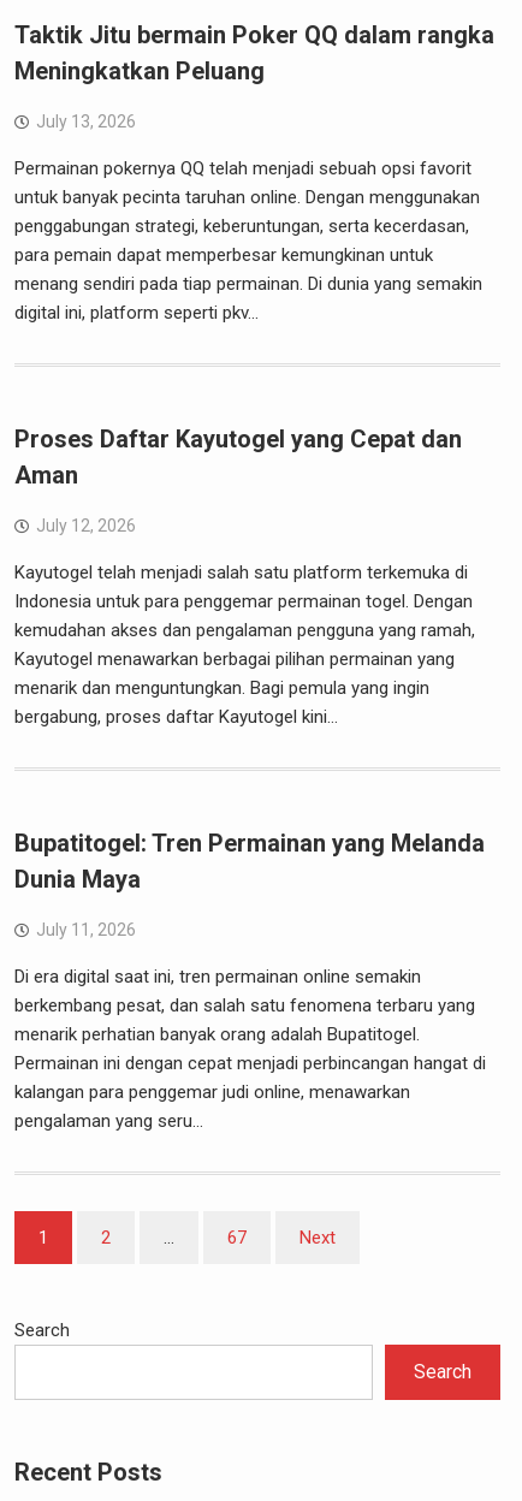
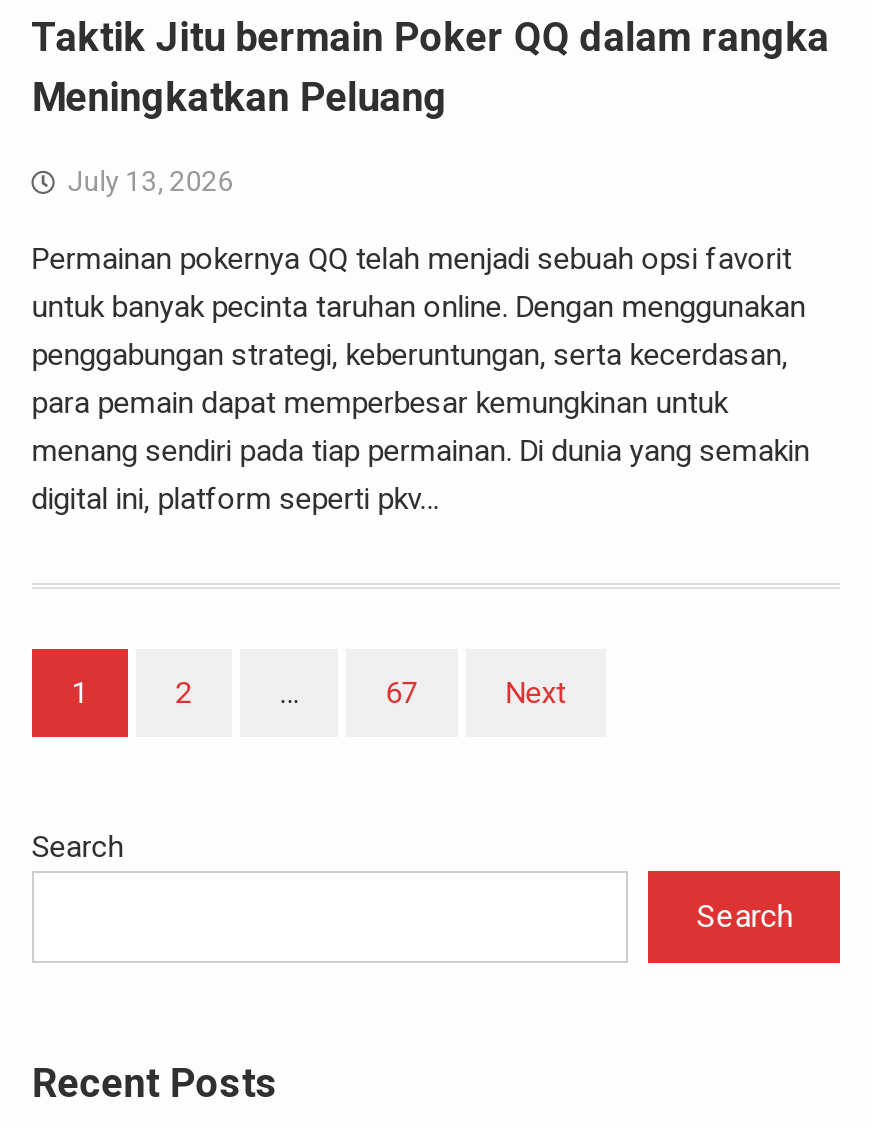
[14,425,475,728] Proses Daftar Kayutogel yang Cepat dan | Aman | July 12, 2026 | Kayutogel telah menjadi salah satu platform terkemuka di | Indonesia untuk para penggemar permainan togel. Dengan | kemudahan akses dan pengalaman pengguna yang ramah, | Kayutogel menawarkan berbagai pilihan permainan yang | menarik dan menguntungkan. Bagi pemula yang ingin | bergabung, proses daftar Kayutogel kini… -> none
[14,829,486,1132] Bupatitogel: Tren Permainan yang Melanda | Dunia Maya | July 11, 2026 | Di era digital saat ini, tren permainan online semakin | berkembang pesat, dan salah satu fenomena terbaru yang | menarik perhatian banyak orang adalah Bupatitogel. | Permainan ini dengan cepat menjadi perbincangan hangat di | kalangan para penggemar judi online, menawarkan | pengalaman yang seru… -> none

